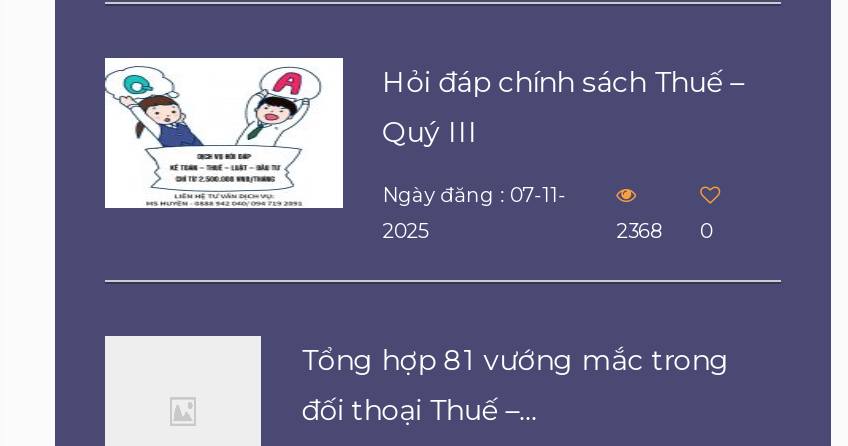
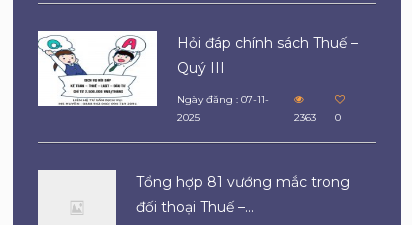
[616,218,662,244] 2368 -> [294,111,316,124] 2363

